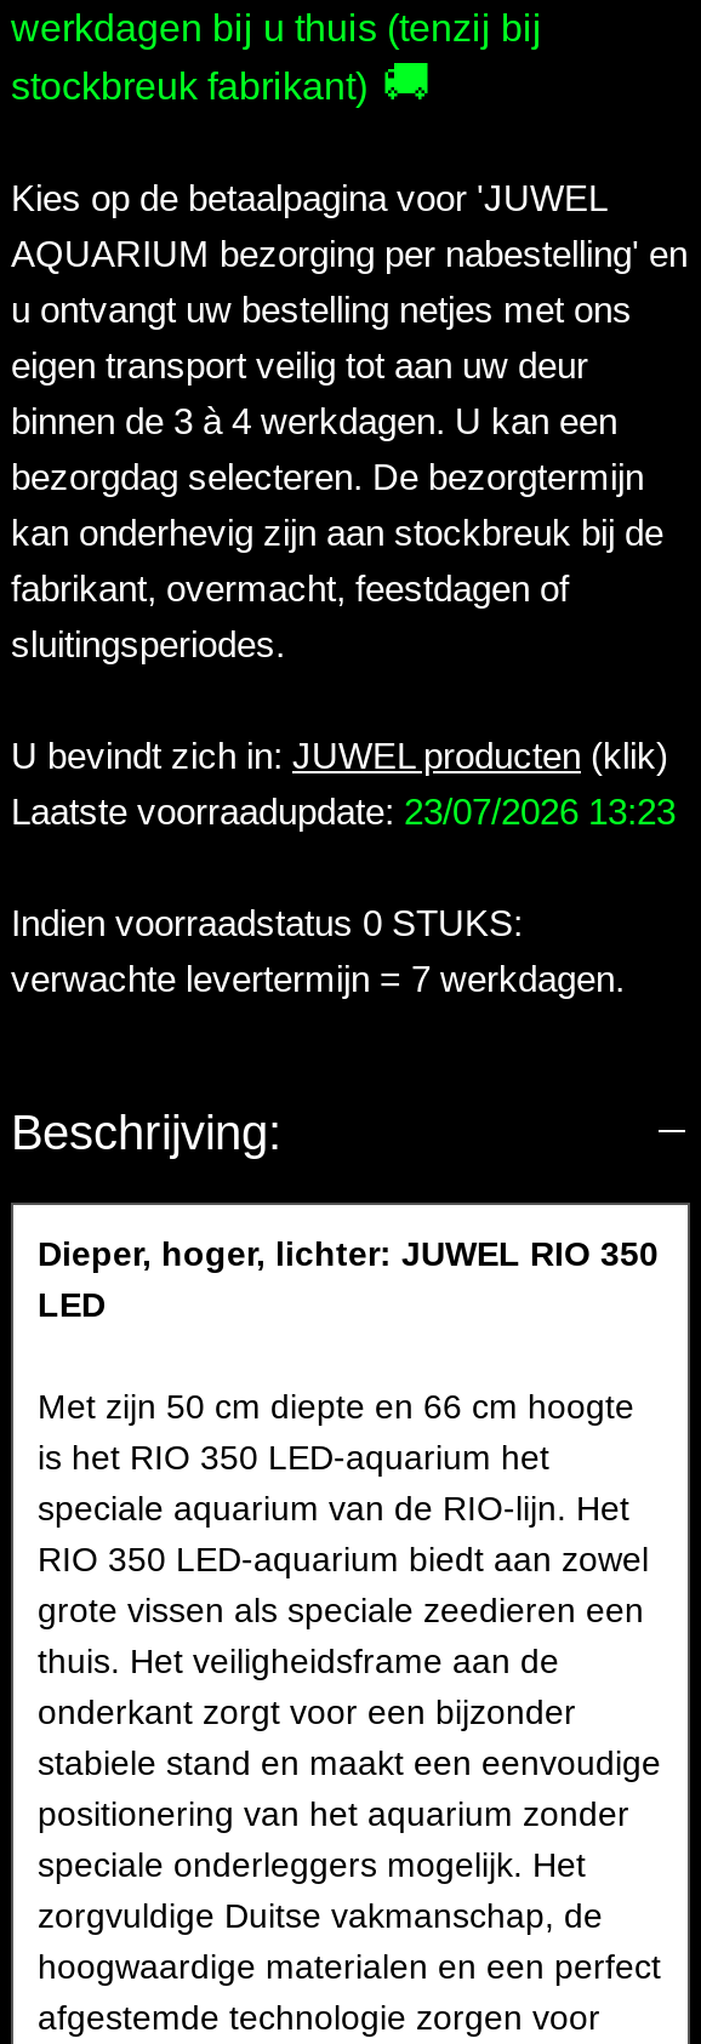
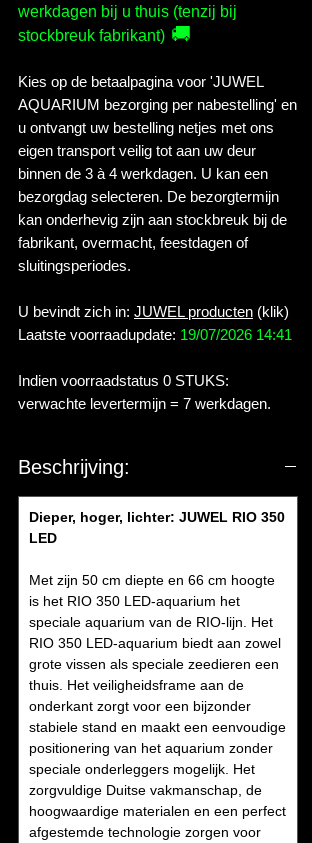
[11,790,676,832] Laatste voorraadupdate: 23/07/2026 13:23 -> [18,326,292,343] Laatste voorraadupdate: 19/07/2026 14:41

